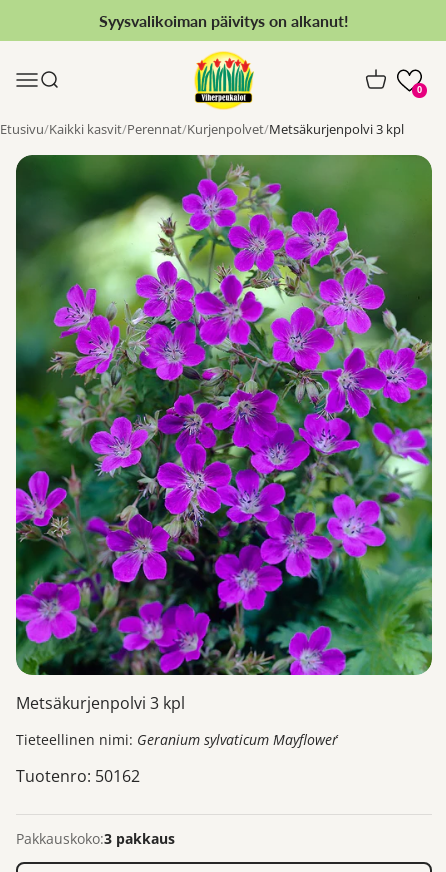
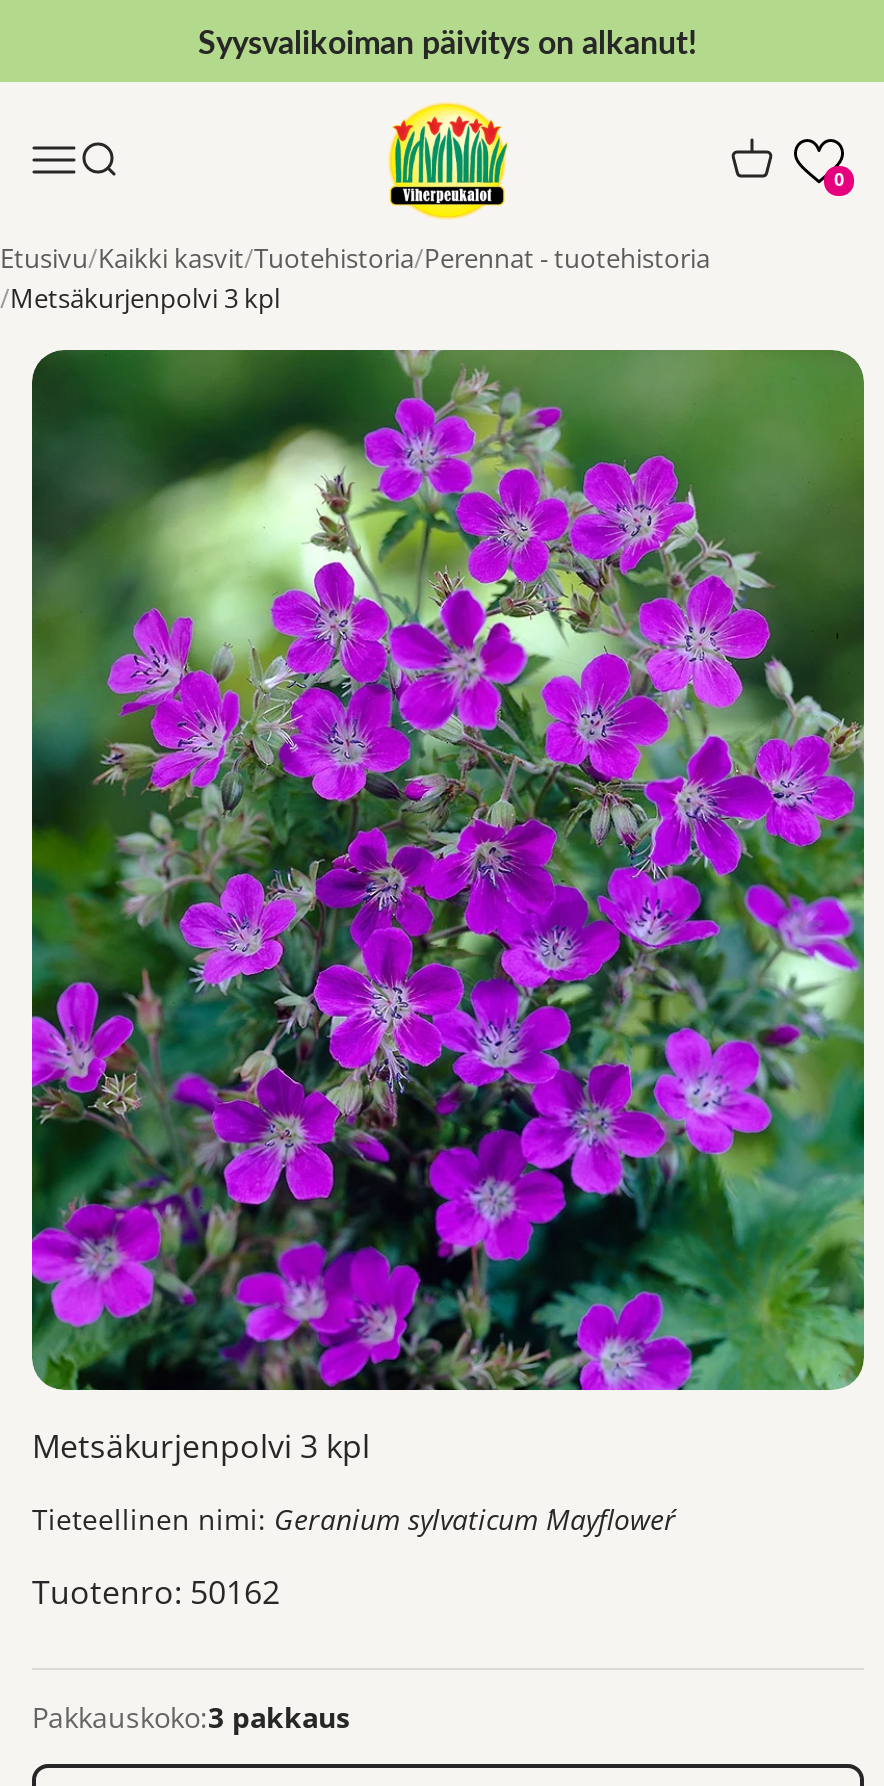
[0,120,404,138] Etusivu Kaikki kasvit Perennat Kurjenpolvet Metsäkurjenpolvi 3 kpl -> [0,240,710,316] Etusivu Kaikki kasvit Tuotehistoria Perennat - tuotehistoria | Metsäkurjenpolvi 3 kpl

